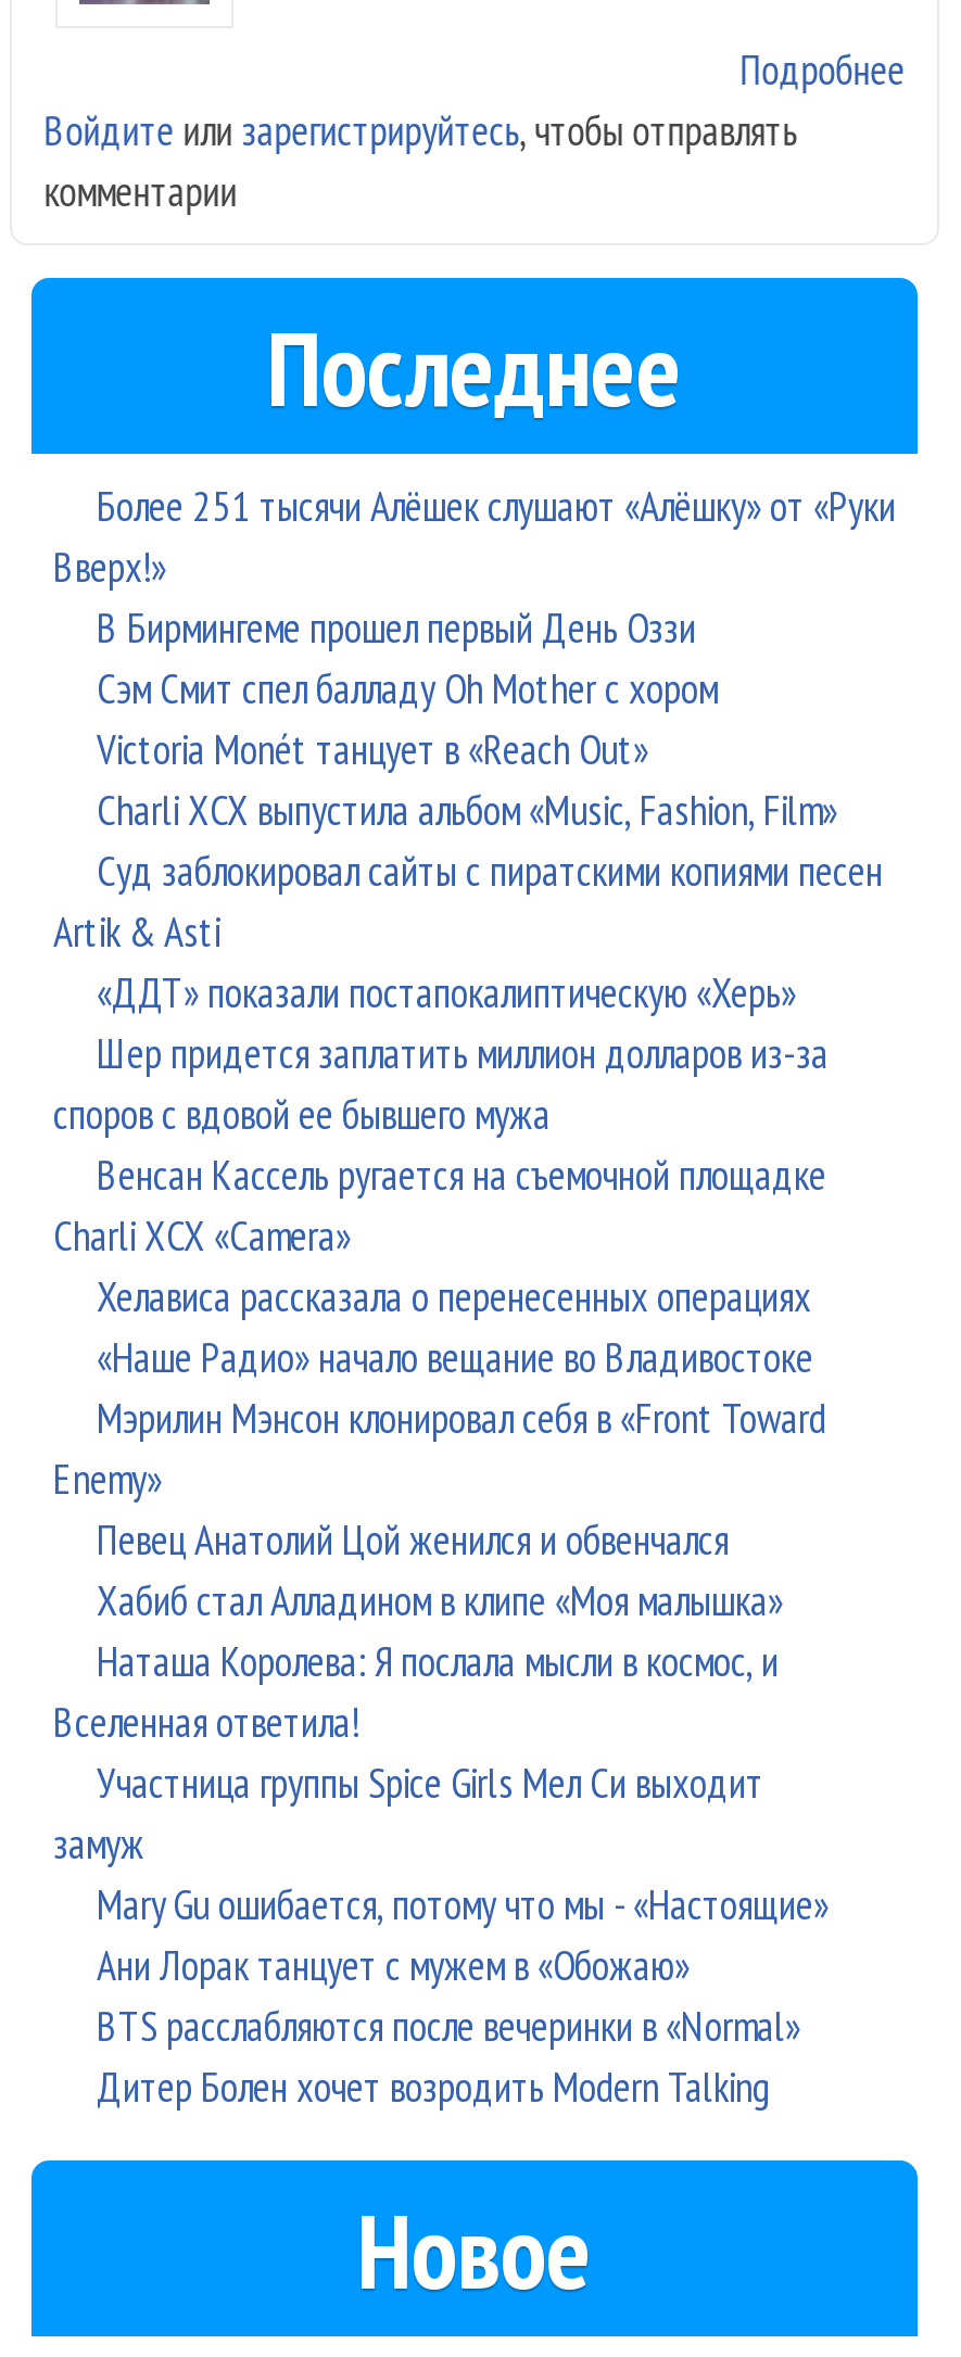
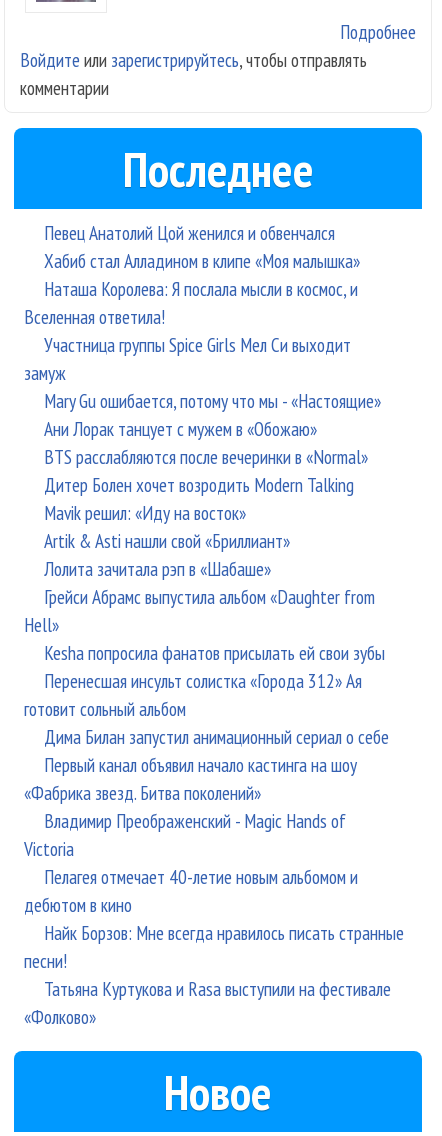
[53,478,896,1505] Более 251 тысячи Алёшек слушают «Алёшку» от «Руки | Вверх!» | В Бирмингеме прошел первый День Оззи | Сэм Смит спел балладу Oh Mother с хором | Victoria Monét танцует в «Reach Out» | Charli XCX выпустила альбом «Music, Fashion, Film» | Суд заблокировал сайты с пиратскими копиями песен | Artik & Asti | «ДДТ» показали постапокалиптическую «Херь» | Шер придется заплатить миллион долларов из-за | споров с вдовой ее бывшего мужа | Венсан Кассель ругается на съемочной площадке | Charli XCX «Camera» | Хелависа рассказала о перенесенных операциях | «Наше Радио» начало вещание во Владивостоке | Мэрилин Мэнсон клонировал себя в «Front Toward | Enemy» -> none
moved [53,1511,800,2113] -> [24,220,368,497]: Певец Анатолий Цой женился и обвенчался | Хабиб стал Алладином в клипе «Моя малышка» | Наташа Королева: Я послала мысли в космос, и | ... | BTS расслабляются после вечеринки в «Normal» | Дитер Болен хочет возродить Modern Talking
none -> [24,500,404,1029] Mavik решил: «Иду на восток» | Artik & Asti нашли свой «Бриллиант» | Лолита зачитала рэп в «Шабаше» | Грейси Абрамс выпустила альбом «Daughter from | Hell» | Kesha попросила фанатов присылать ей свои зубы | Перенесшая инсульт солистка «Города 312» Ая | готовит сольный альбом | Дима Билан запустил анимационный сериал о себе | Первый канал объявил начало кастинга на шоу | «Фабрика звезд. Битва поколений» | Владимир Преображенский - Magic Hands of | Victoria | Пелагея отмечает 40-летие новым альбомом и | дебютом в кино | Найк Борзов: Мне всегда нравилось писать странные | песни! | Татьяна Куртукова и Rasa выступили на фестивале | «Фолково»

